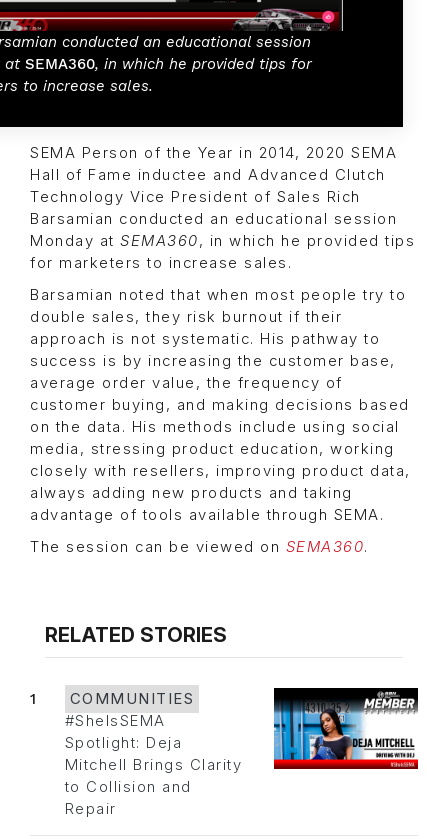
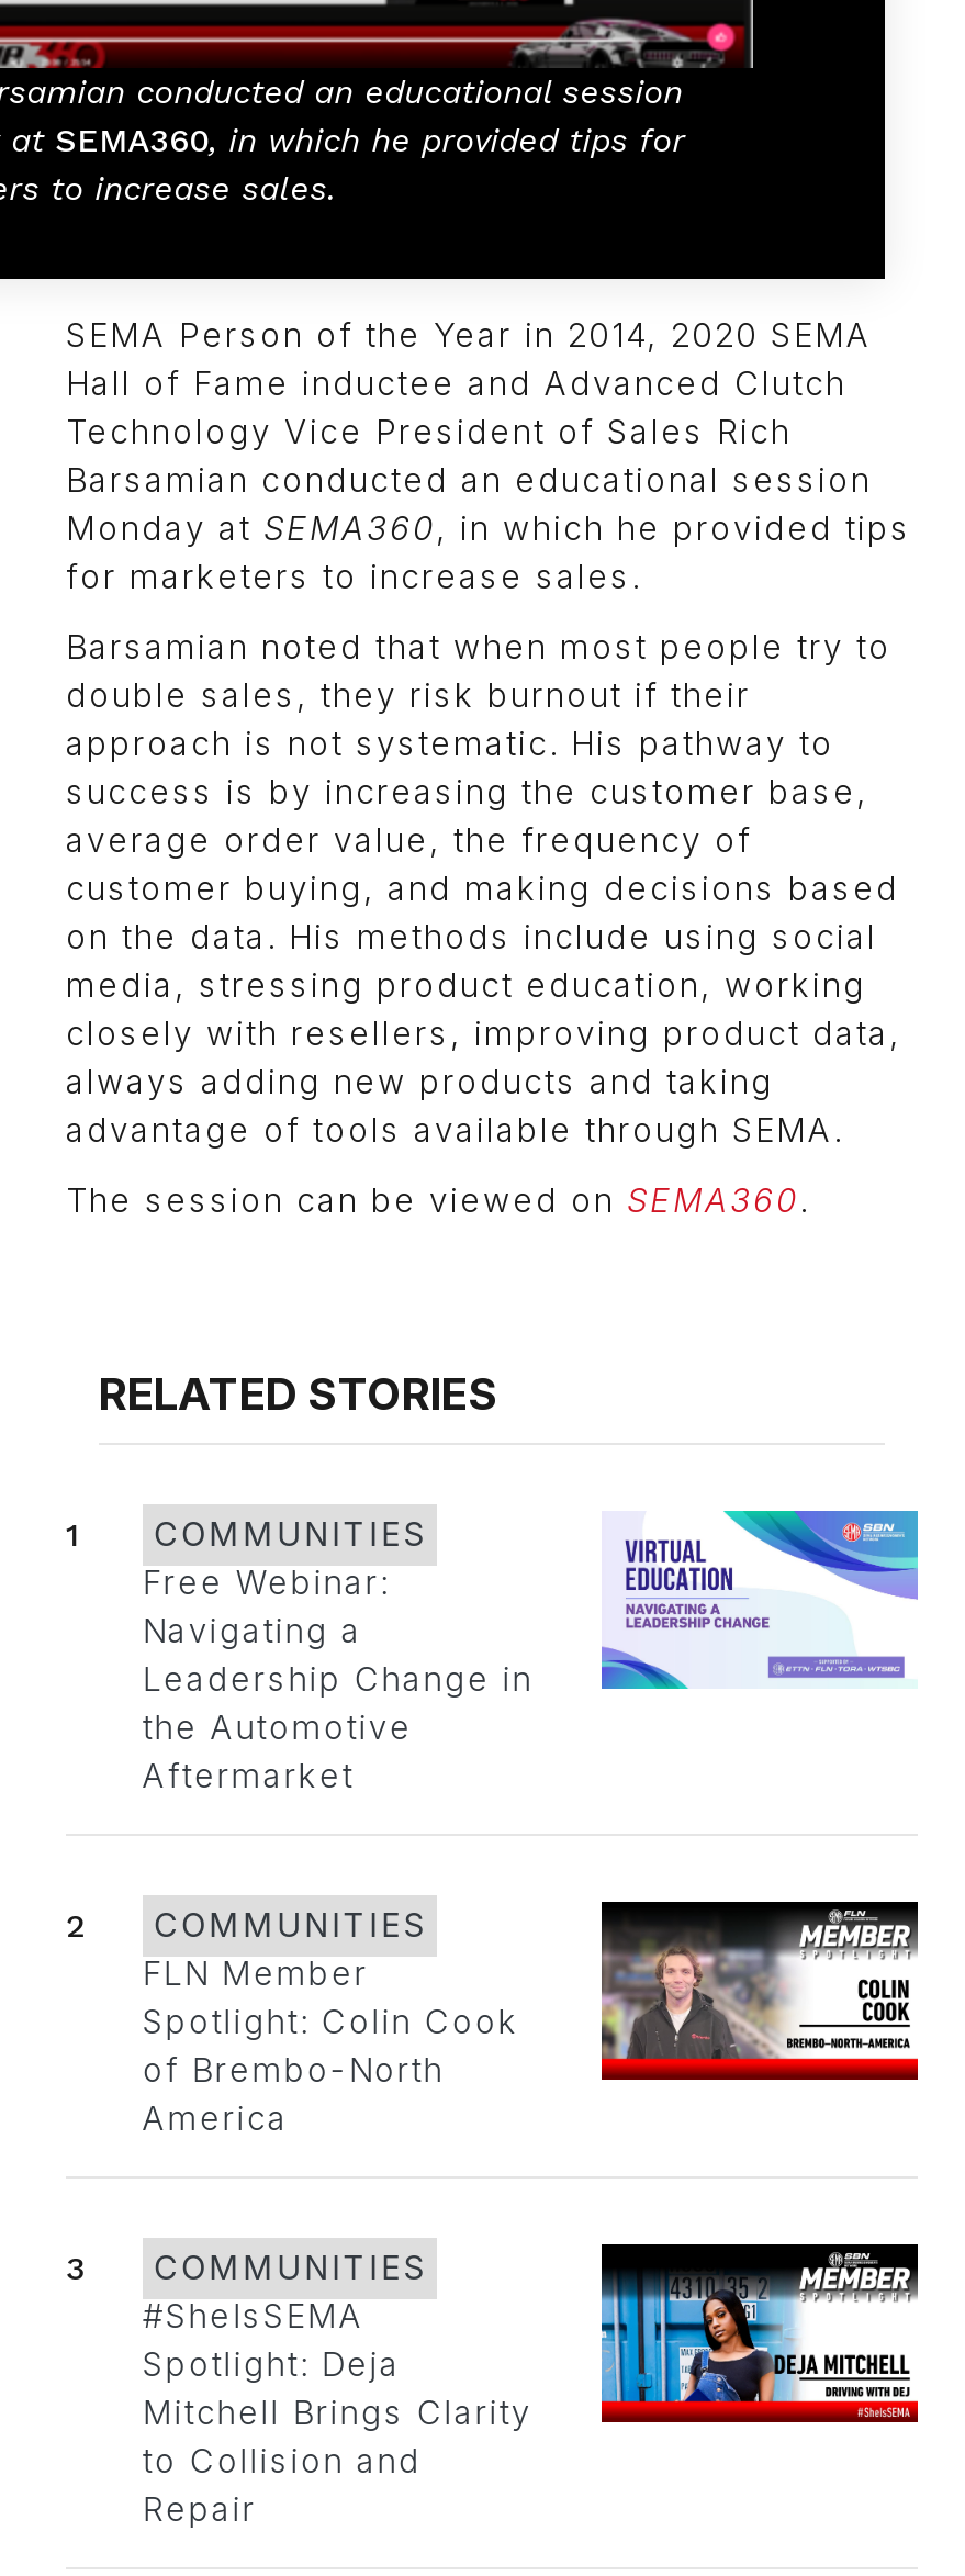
none -> [142,1509,920,1797] [image] | Free Webinar: | Navigating a | Leadership Change in | the Automotive | Aftermarket
none -> [66,1900,920,2139] [image] | 2 | COMMUNITIES | FLN Member | Spotlight: Colin Cook | of Brembo-North | America
none -> [66,2249,427,2289] 3 | COMMUNITIES

